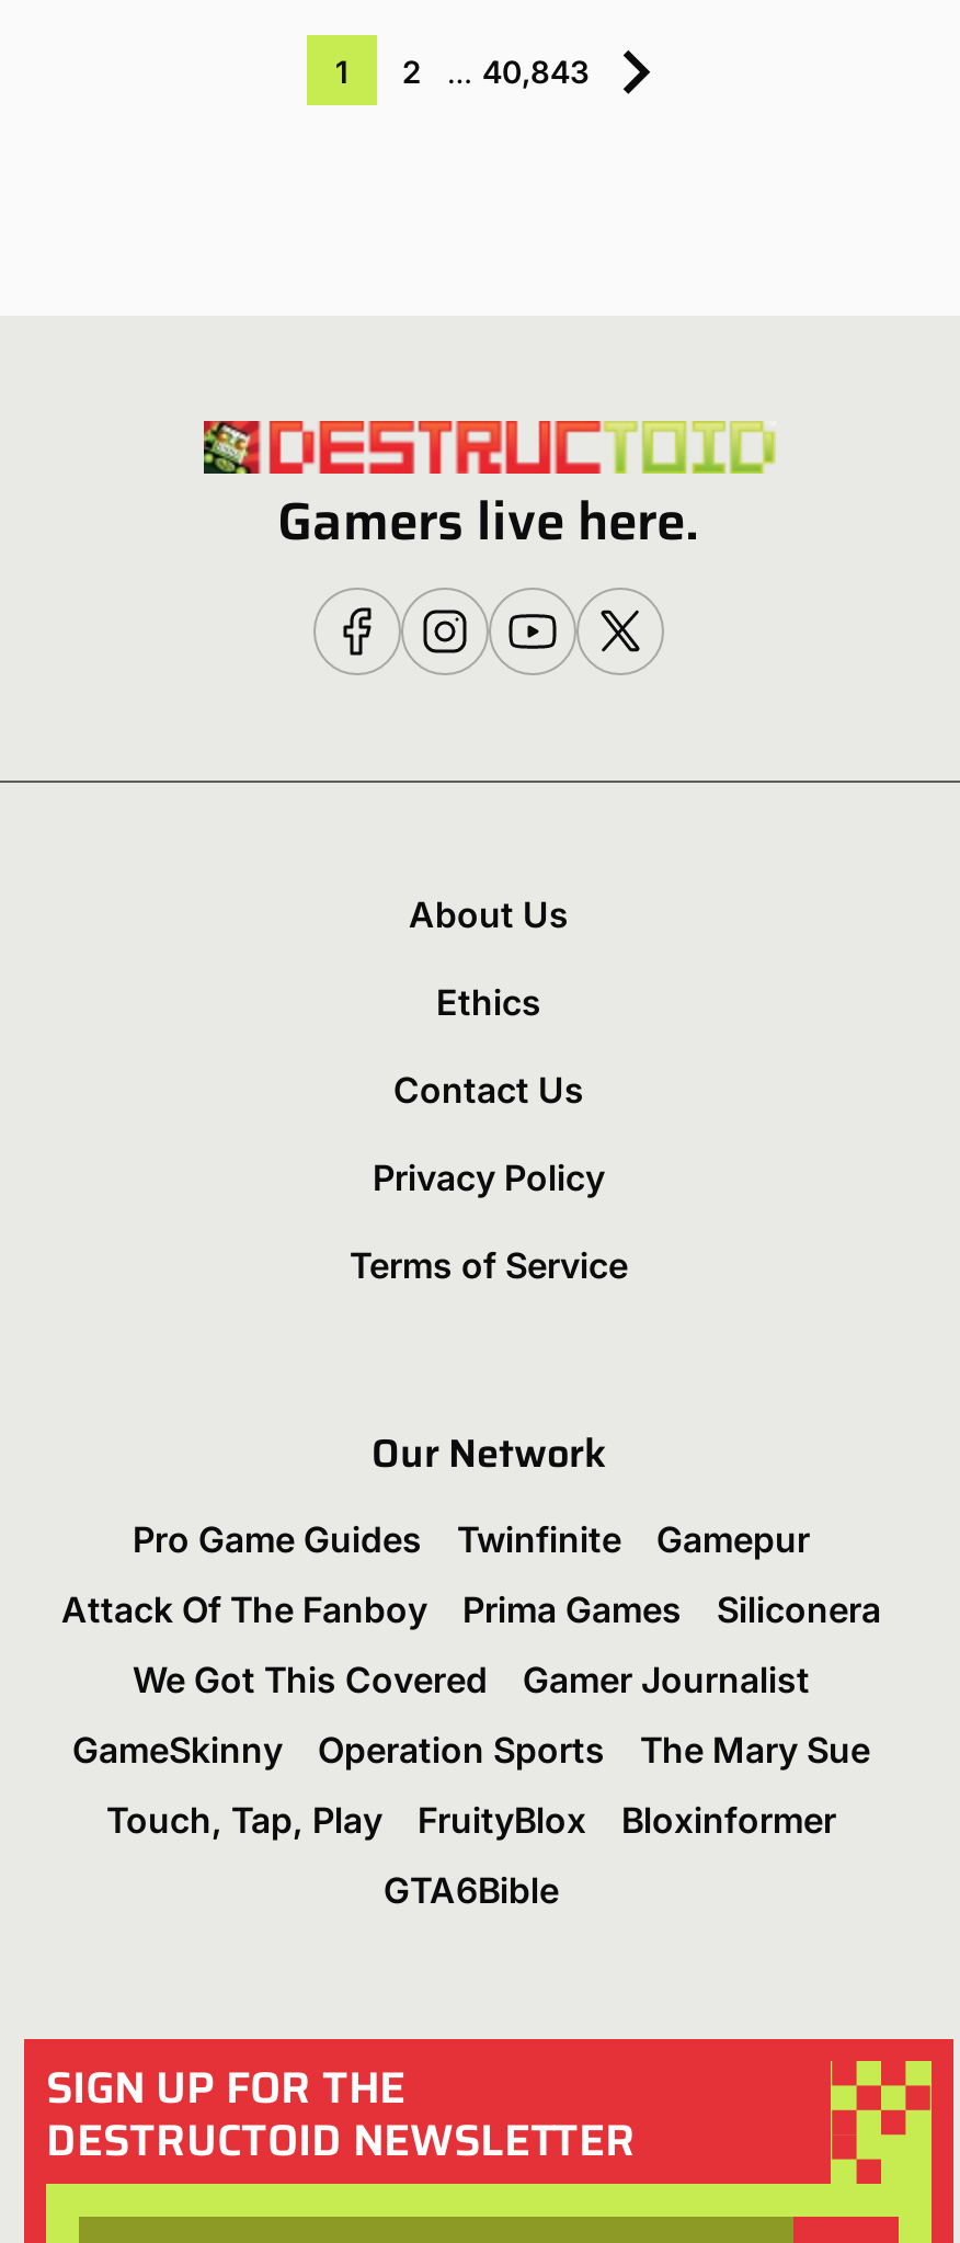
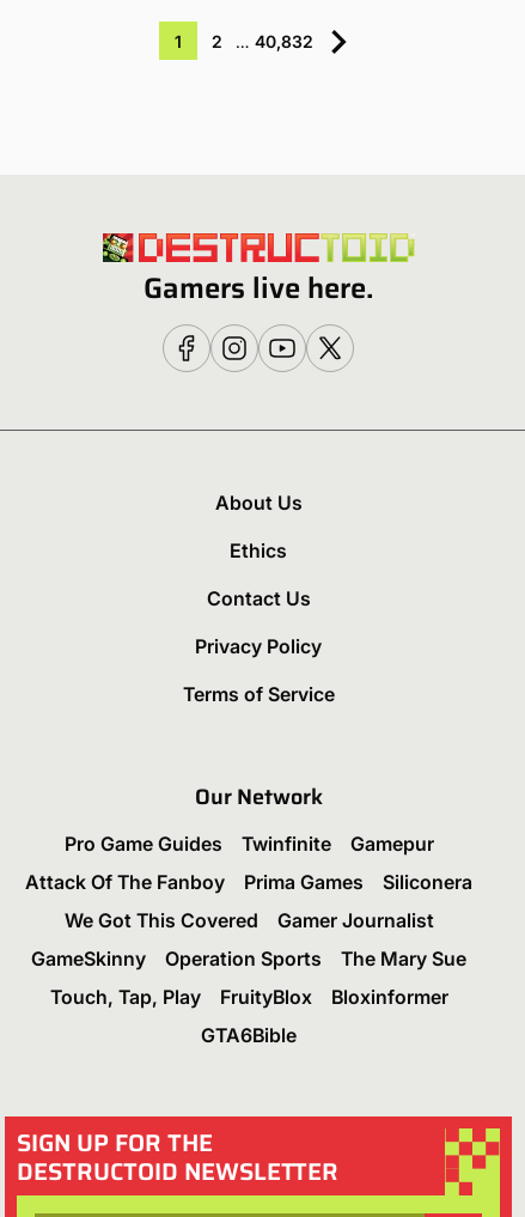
[335,52,590,89] 1 2 … 40,843 -> [175,31,313,51] 1 2 … 40,832

